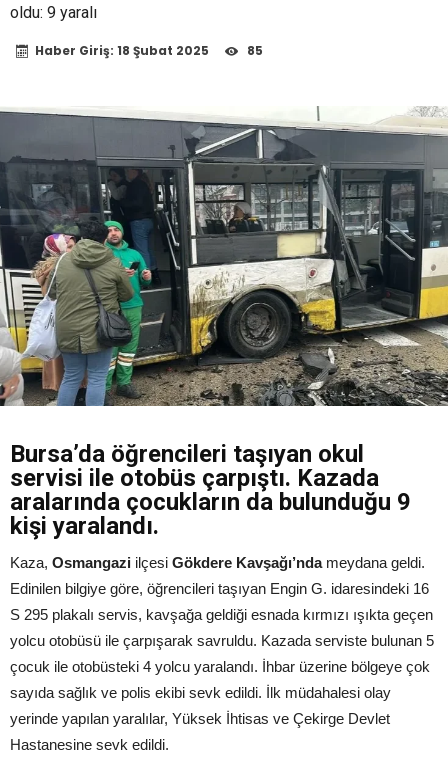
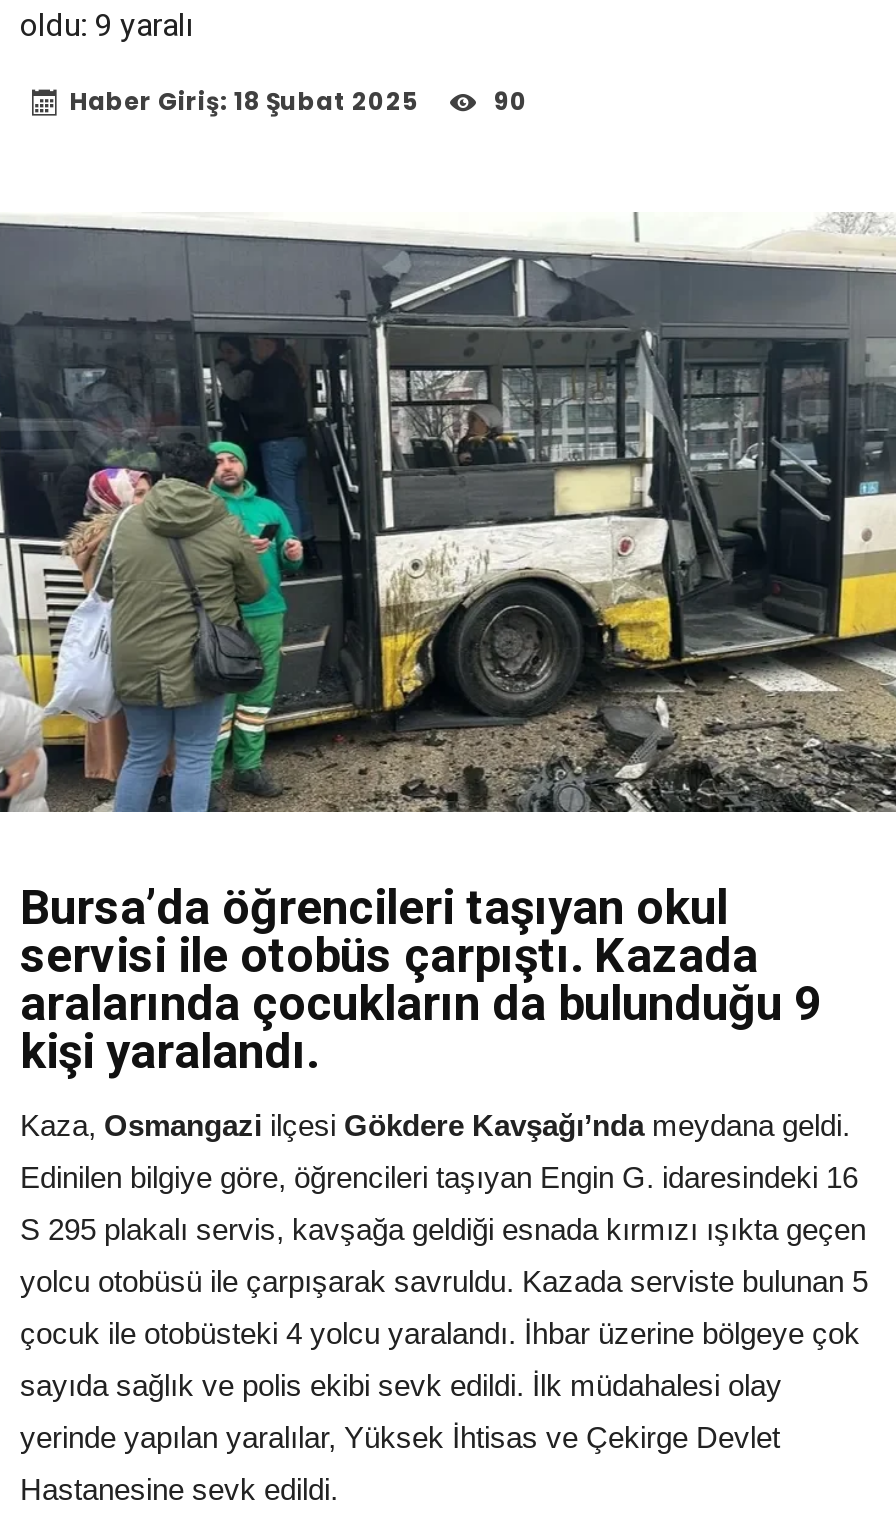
[244,42,263,59] 85 -> [488,85,528,119] 90

